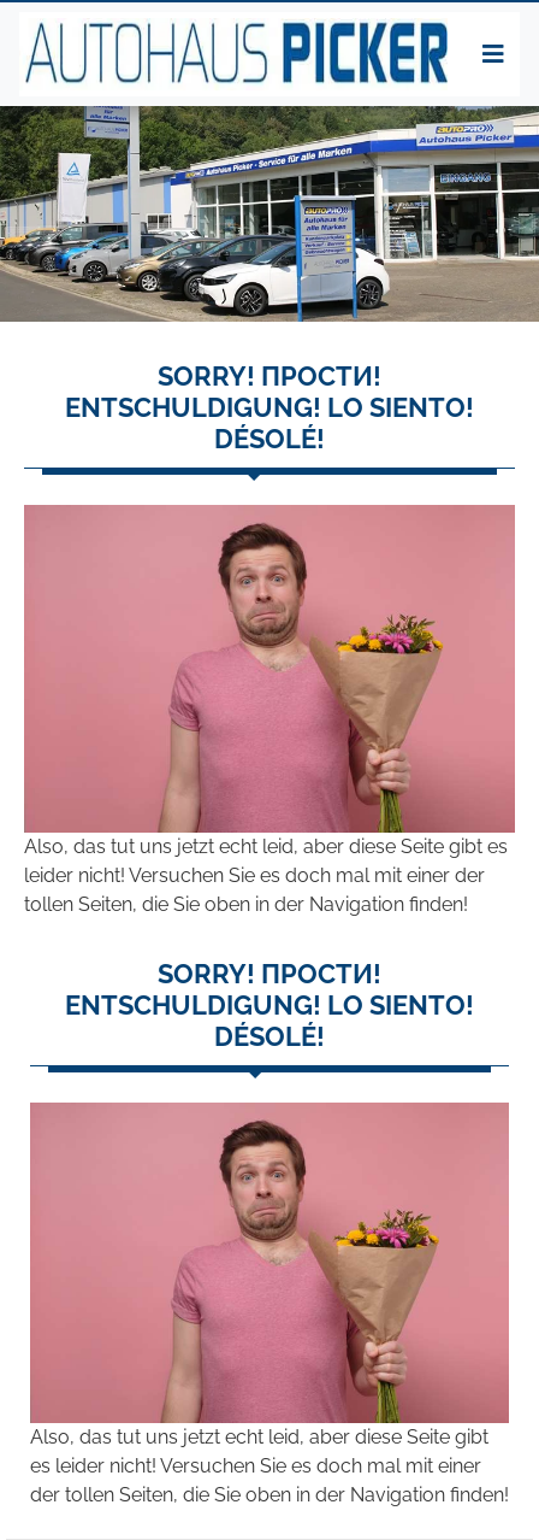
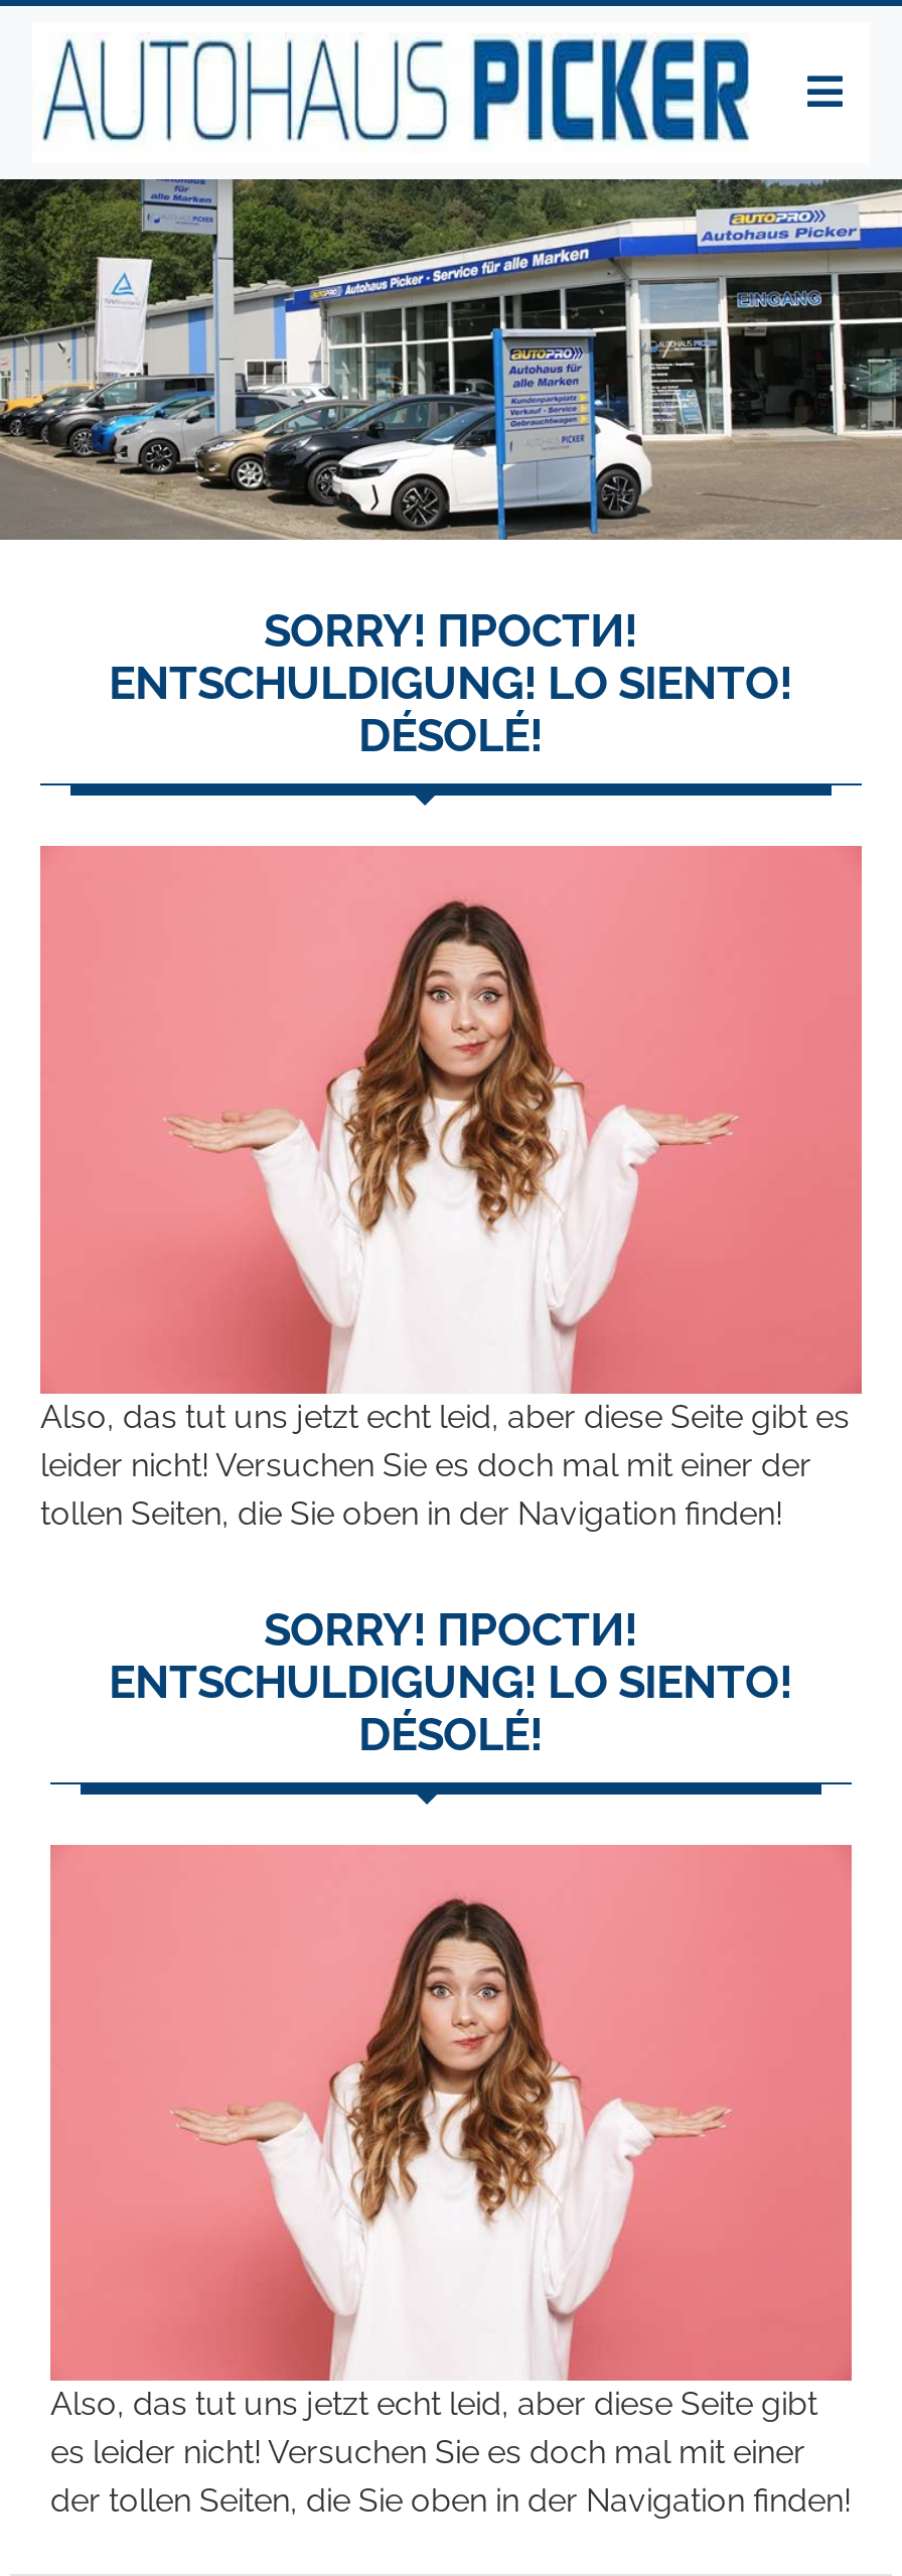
[24,506,514,833] [image] -> [40,846,860,1394] [image]
[30,1104,508,1423] [image] -> [50,1845,850,2381] [image]

